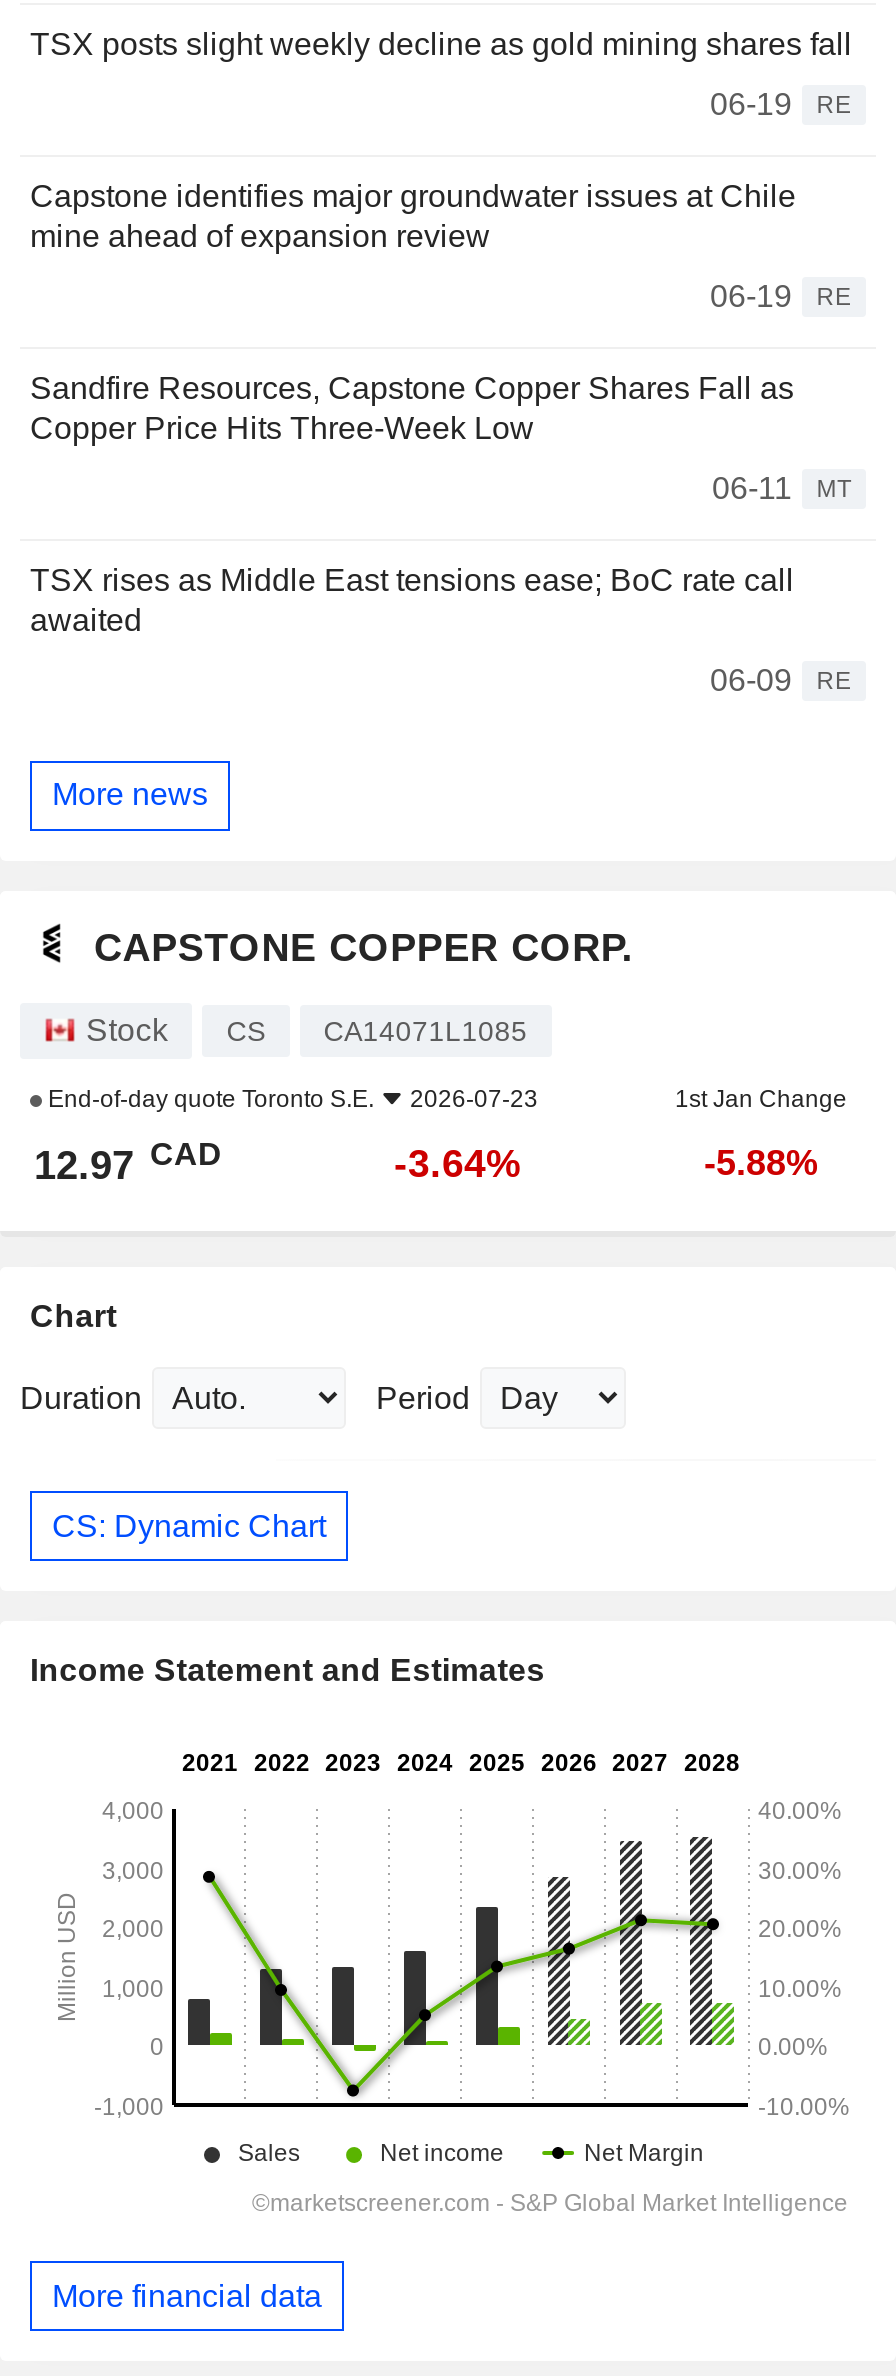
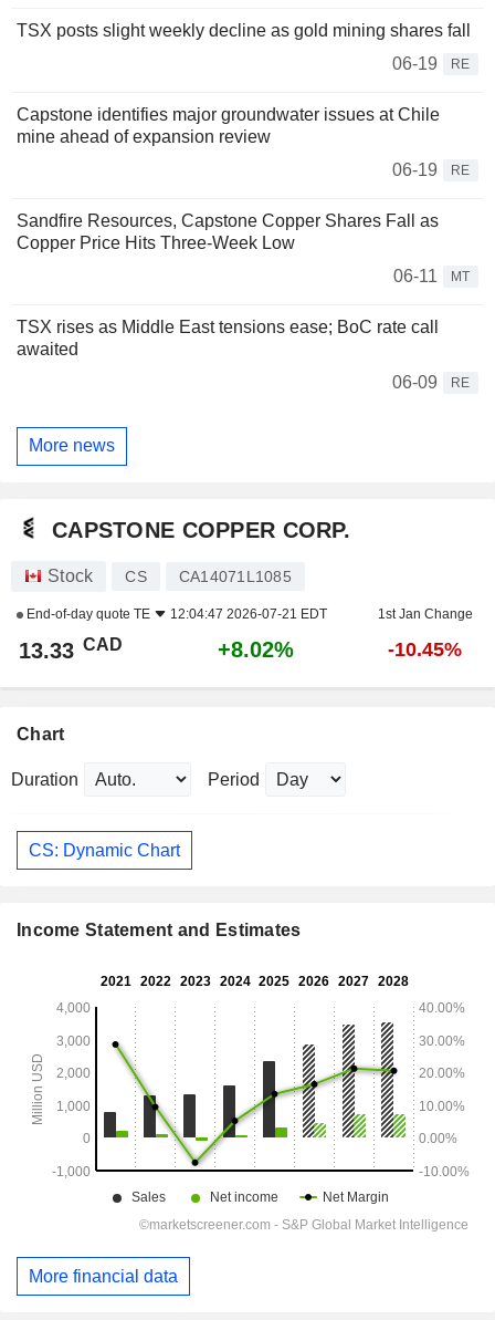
[42,1085,538,1113] End-of-day quote Toronto S.E. | 2026-07-23 -> [23,606,327,622] End-of-day quote TE | 12:04:47 2026-07-21 EDT
[34,1136,222,1187] 12.97 CAD -> [19,635,123,663] 13.33 CAD
[394,1141,522,1185] -3.64% -> [218,637,294,662] +8.02%
[704,1143,818,1183] -5.88% -> [388,639,462,661] -10.45%

